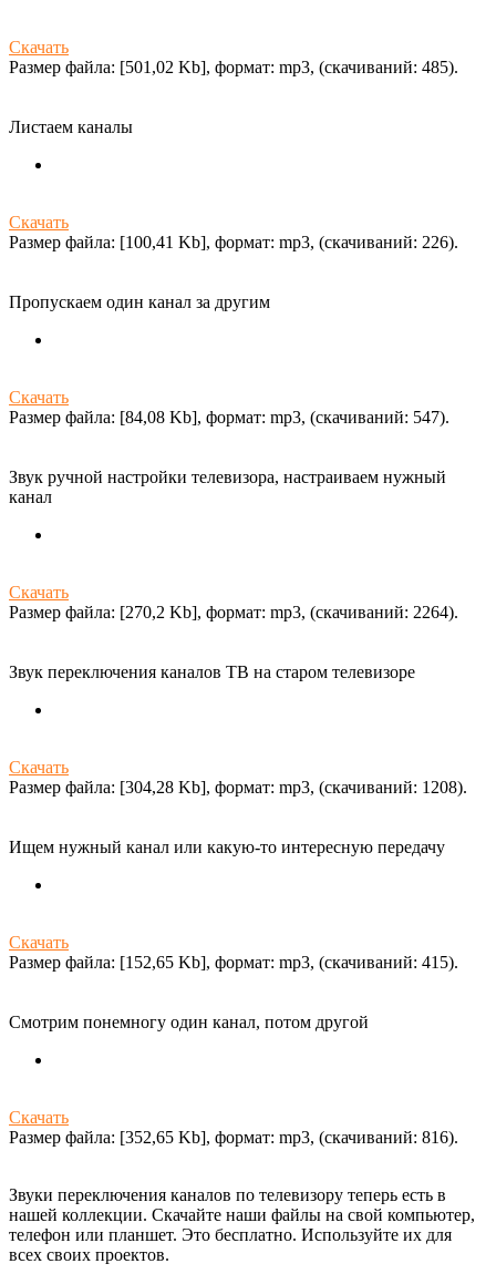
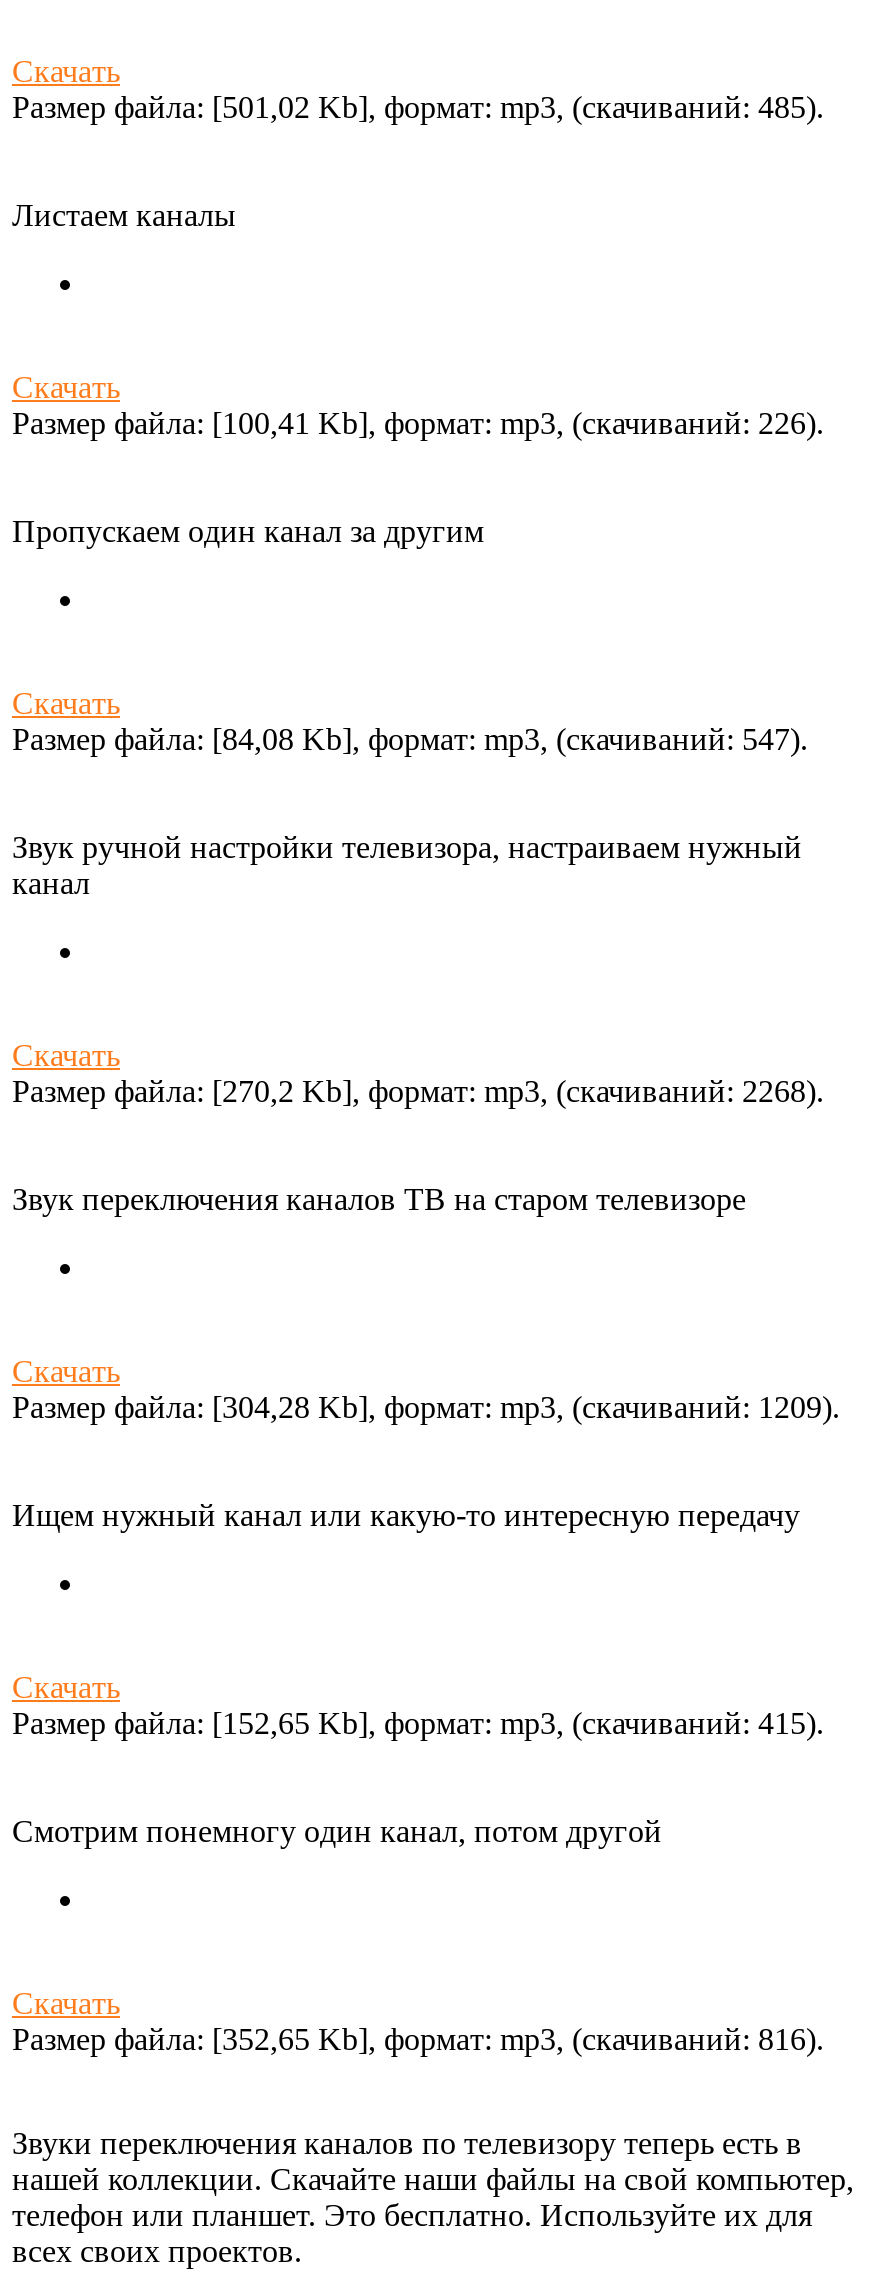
[9,603,458,621] Размер файла: [270,2 Kb], формат: mp3, (cкачиваний: 2264). -> [12,1074,824,1108] Размер файла: [270,2 Kb], формат: mp3, (cкачиваний: 2268).
[9,778,467,796] Размер файла: [304,28 Kb], формат: mp3, (cкачиваний: 1208). -> [12,1390,840,1424] Размер файла: [304,28 Kb], формат: mp3, (cкачиваний: 1209).

